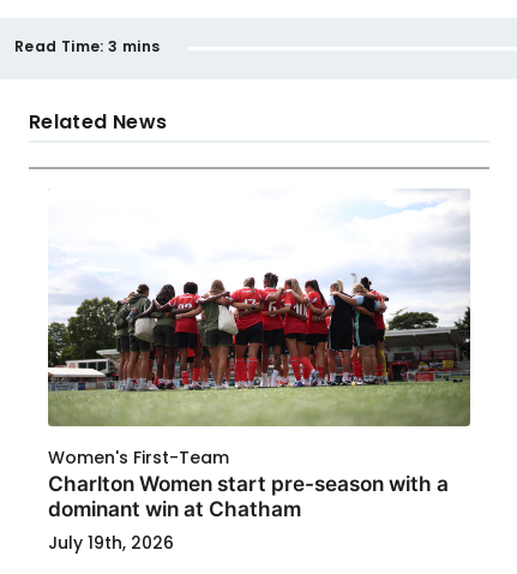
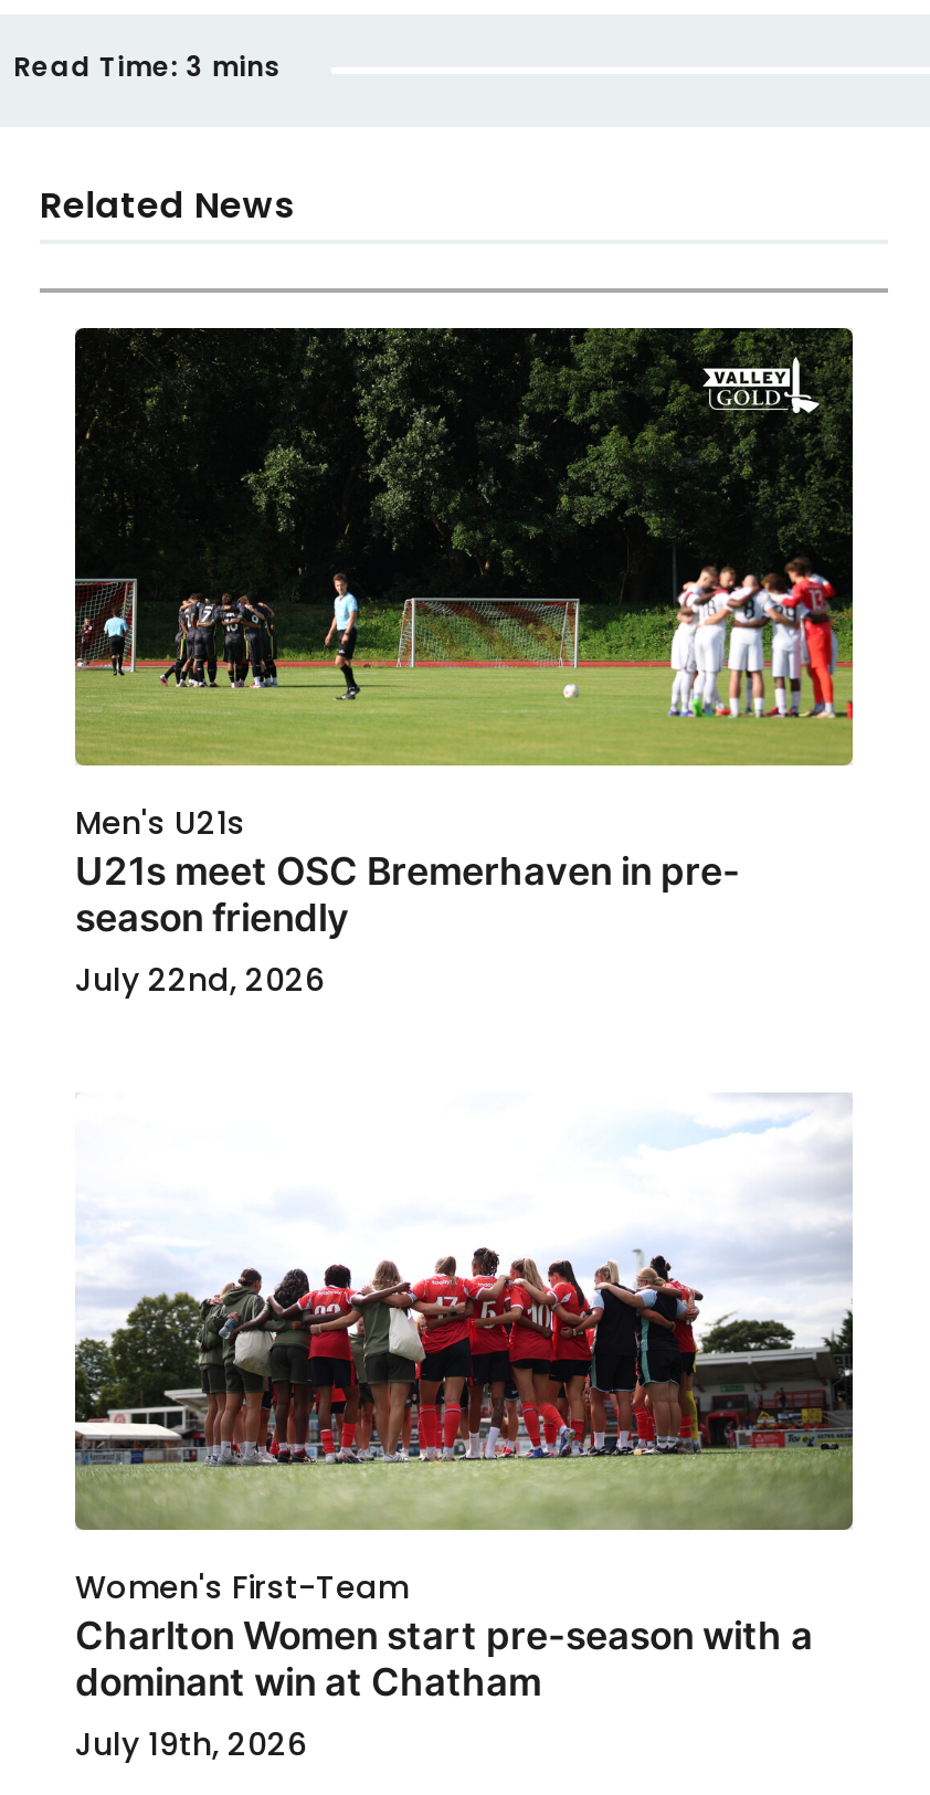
none -> [73,326,855,1002] [image] | Men's U21s | U21s meet OSC Bremerhaven in pre- | season friendly | July 22nd, 2026

